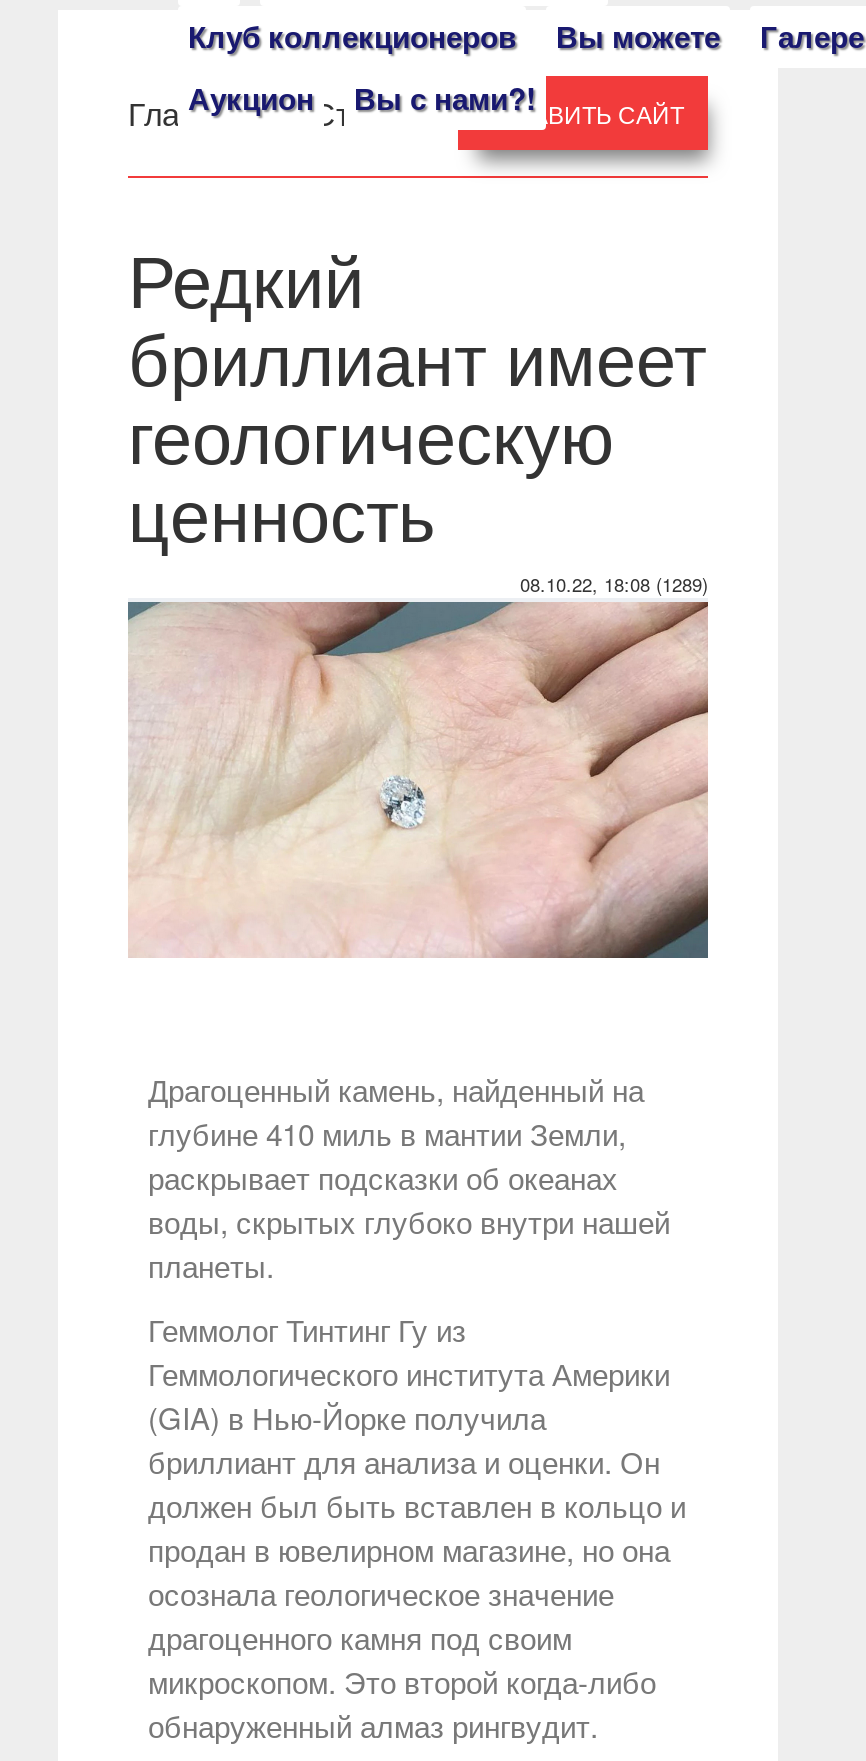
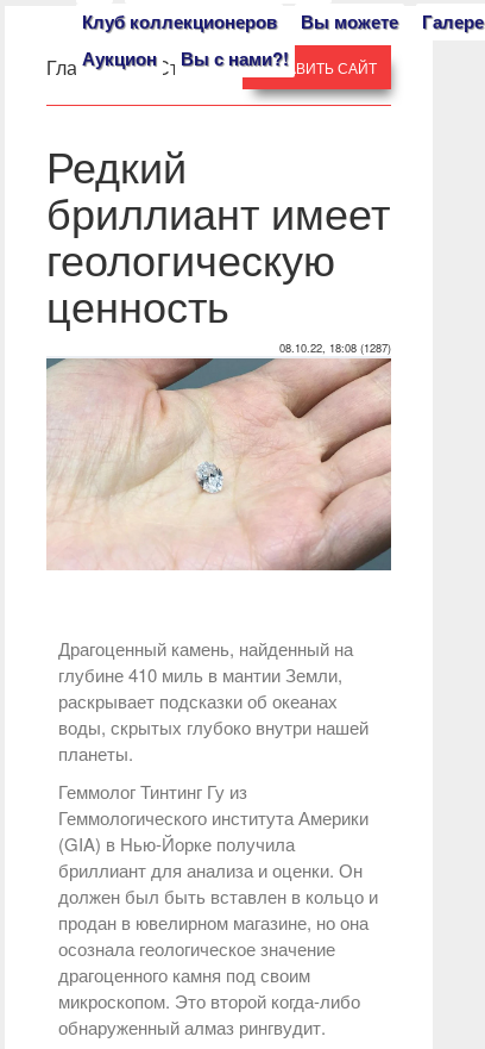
[520,570,708,598] 08.10.22, 18:08 (1289) -> [279,339,391,356] 08.10.22, 18:08 (1287)

